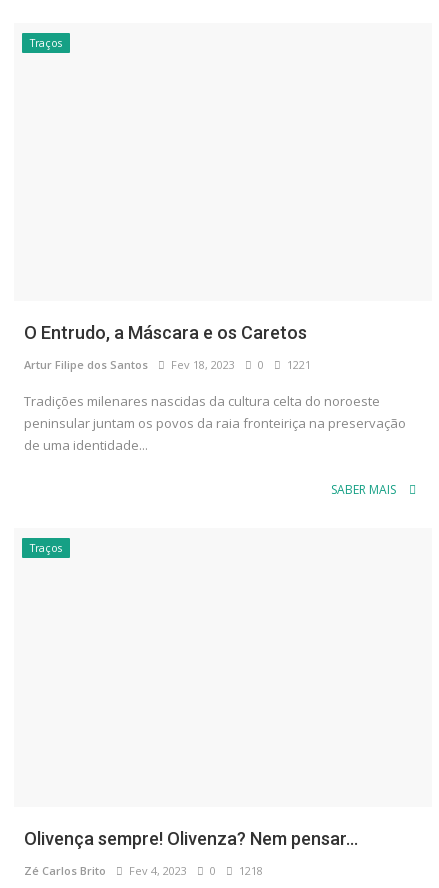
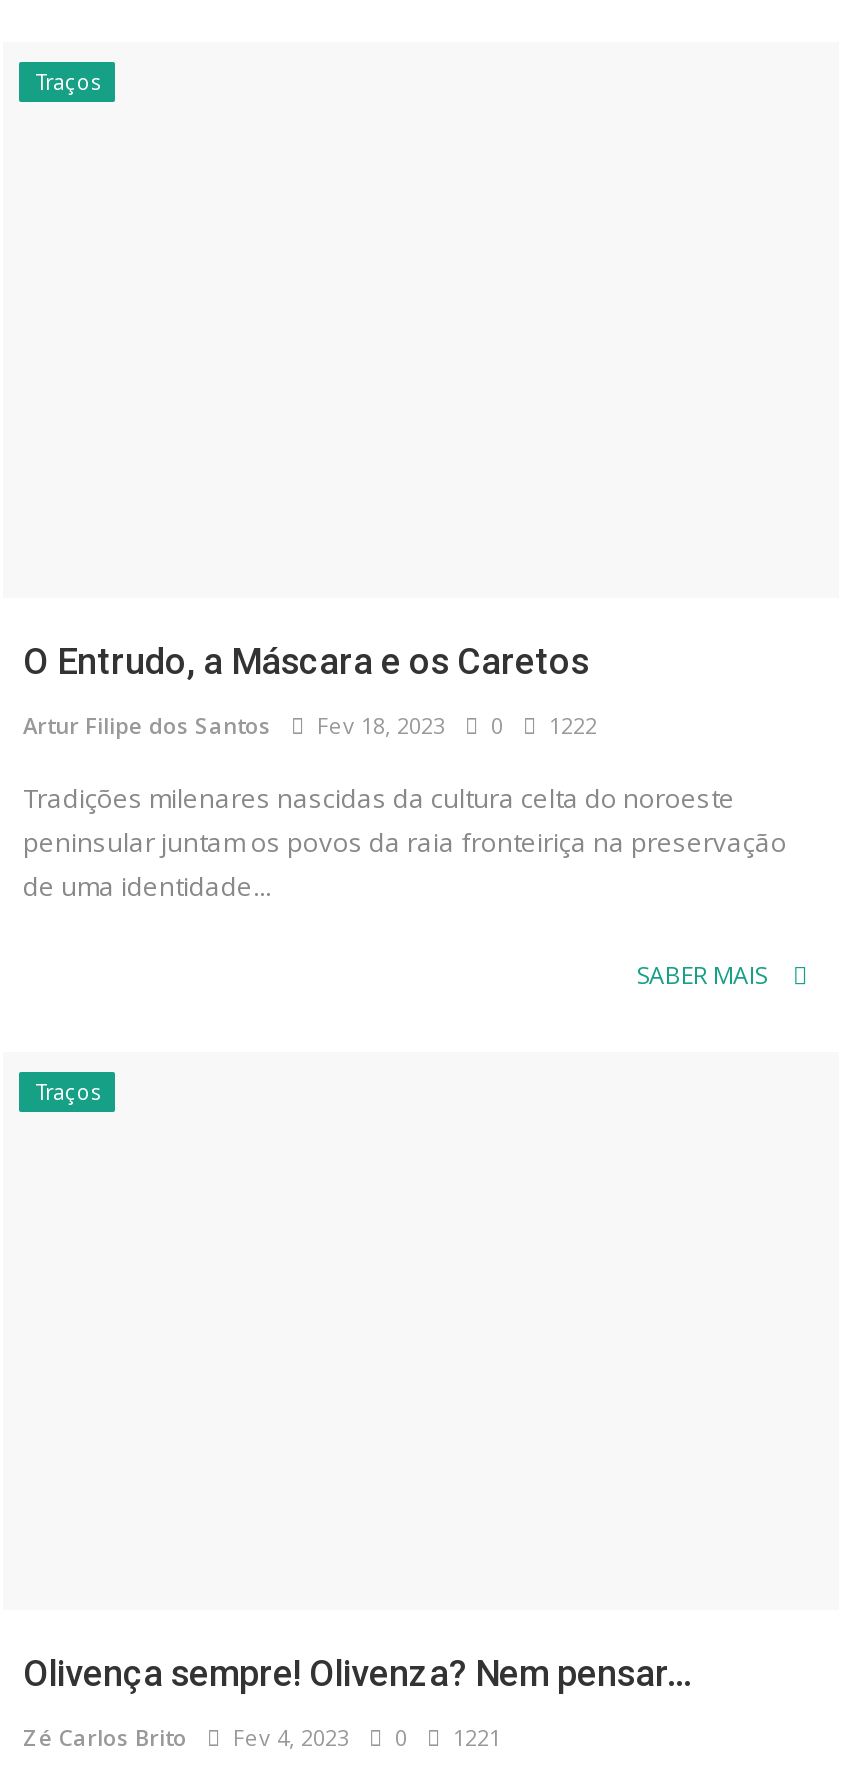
[281,357,311,372] 1221 -> [537,711,597,741] 1222
[233,863,263,878] 1218 -> [441,1722,501,1752] 1221

